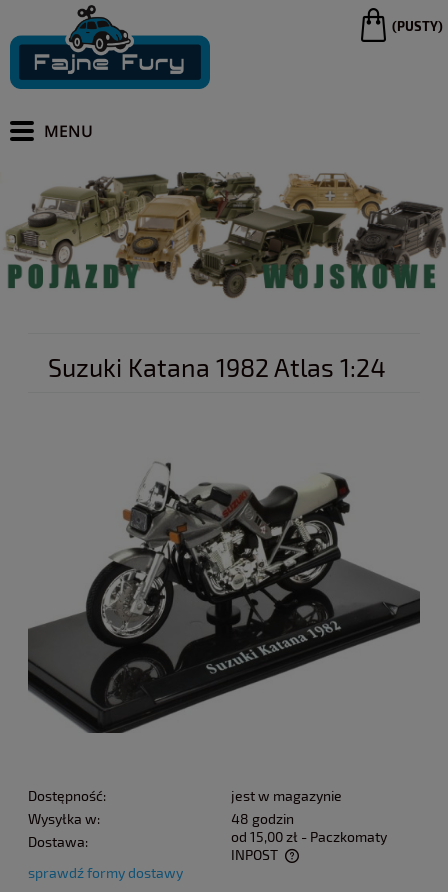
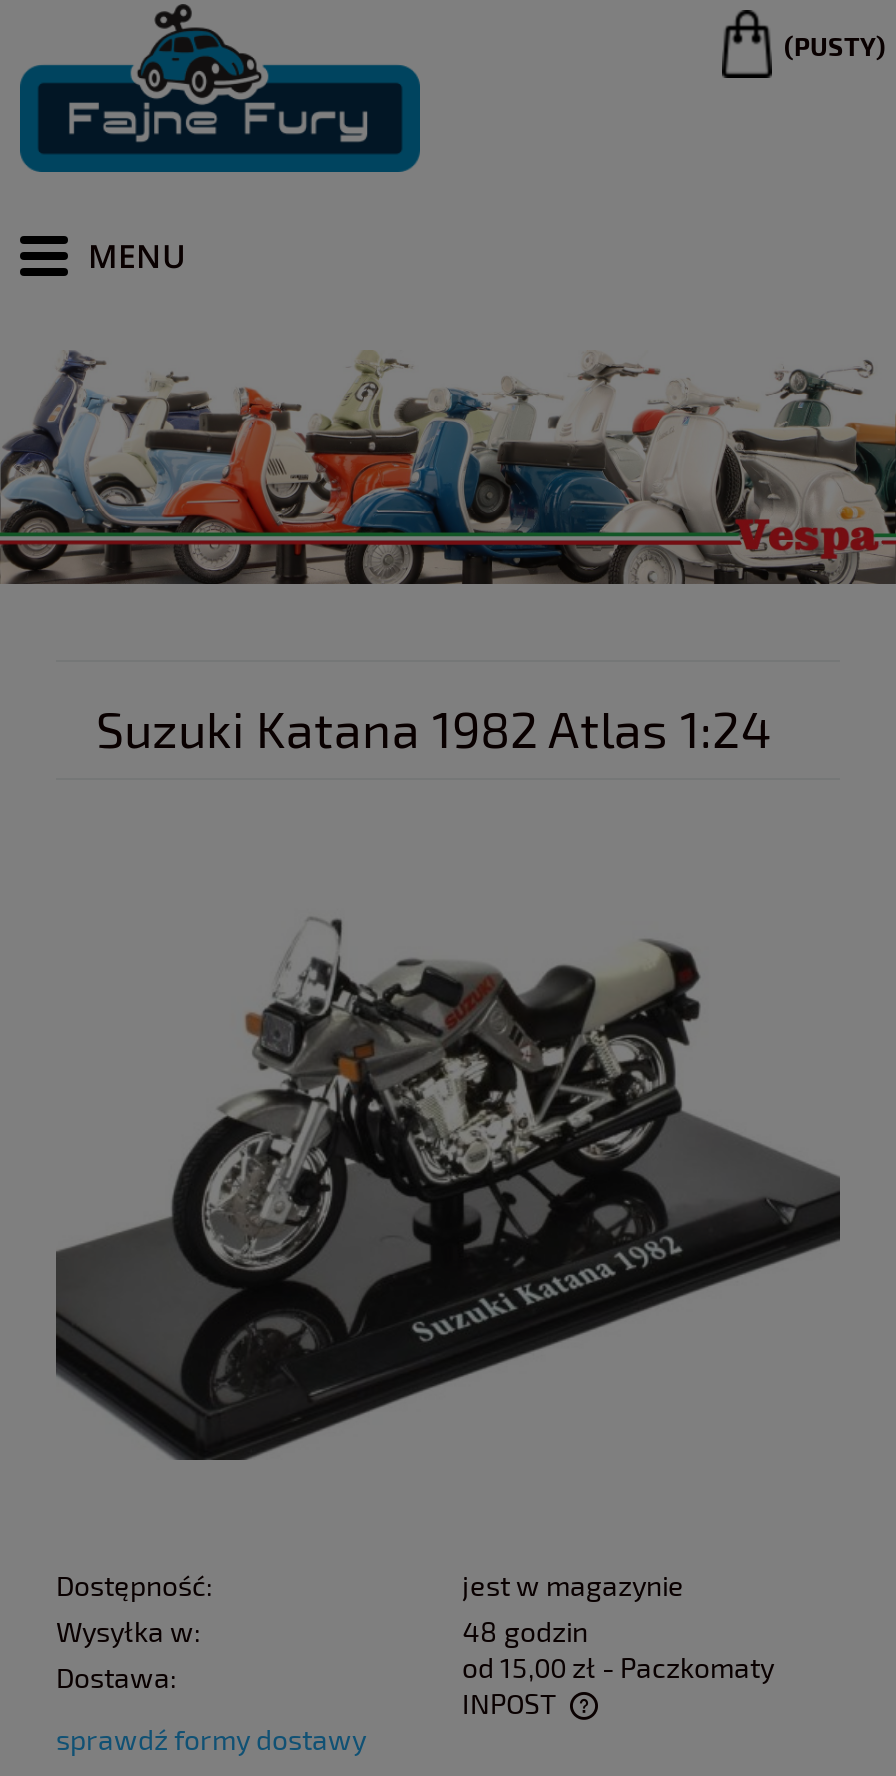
[3,171,445,299] [image] -> [6,340,890,590] [image]

